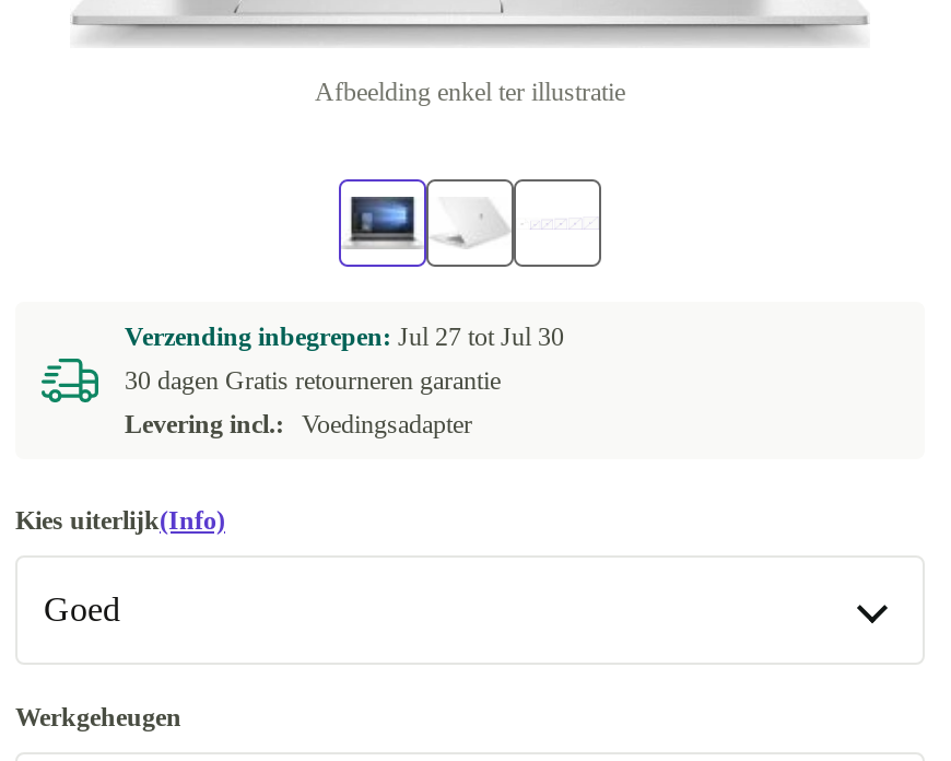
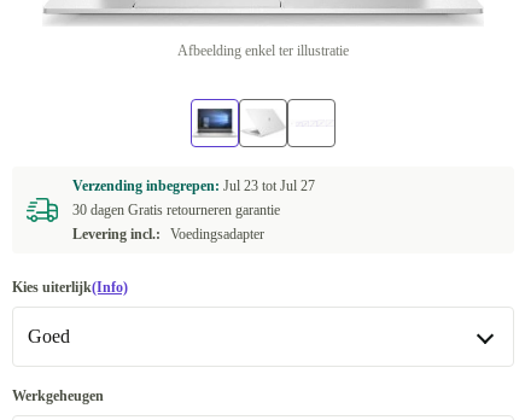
[125,321,564,352] Verzending inbegrepen: Jul 27 tot Jul 30 -> [72,177,315,194] Verzending inbegrepen: Jul 23 tot Jul 27

